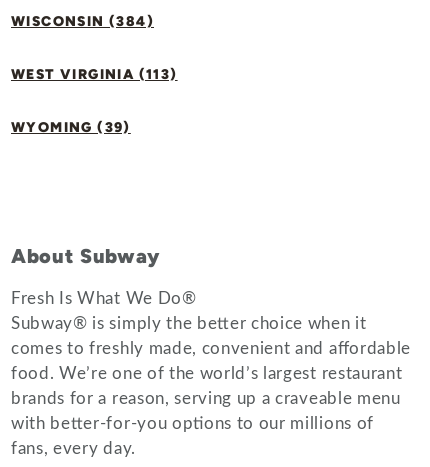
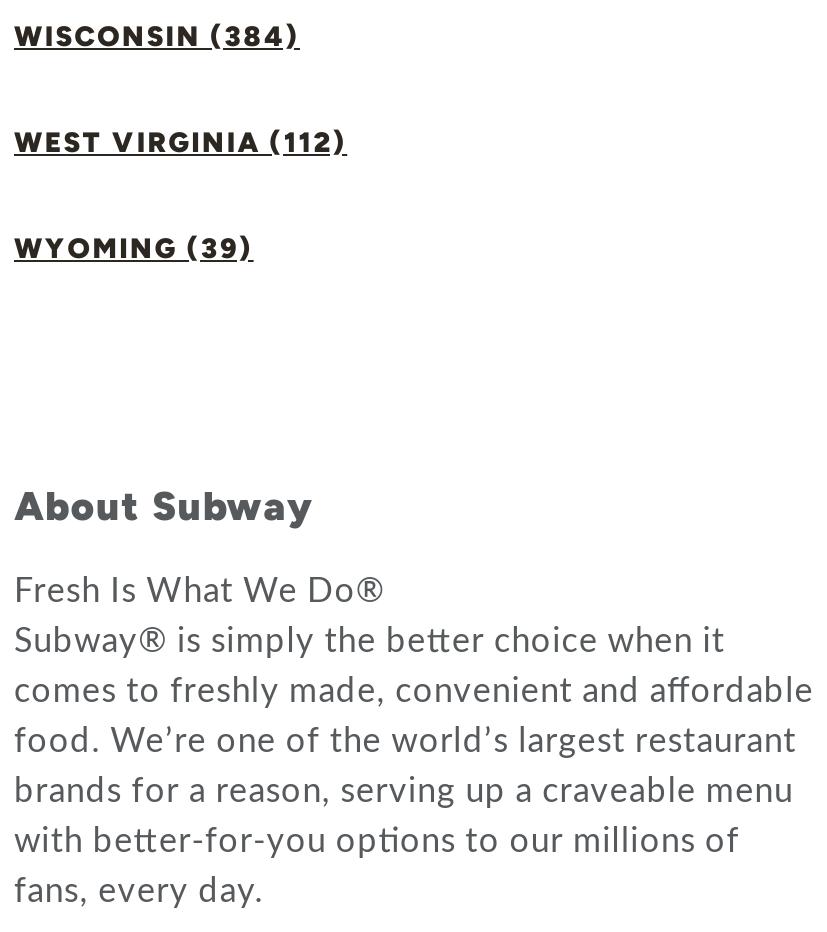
[11,66,178,83] WEST VIRGINIA (113) -> [14,126,347,160] WEST VIRGINIA (112)

